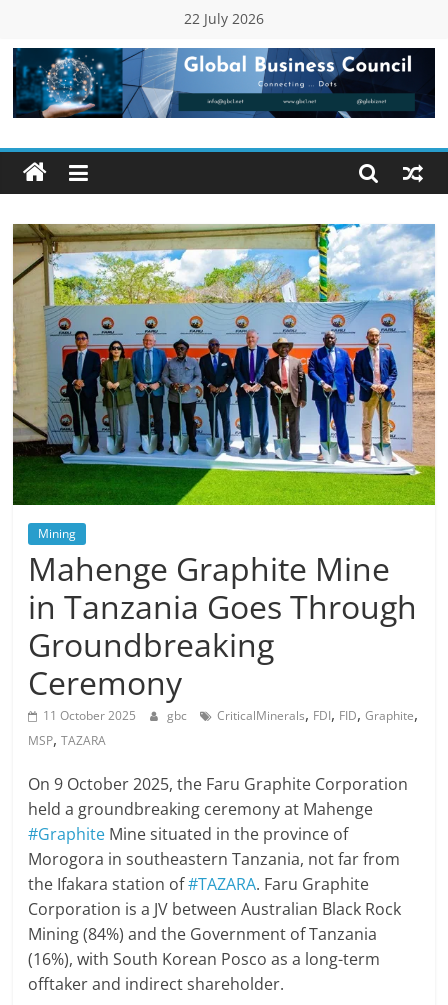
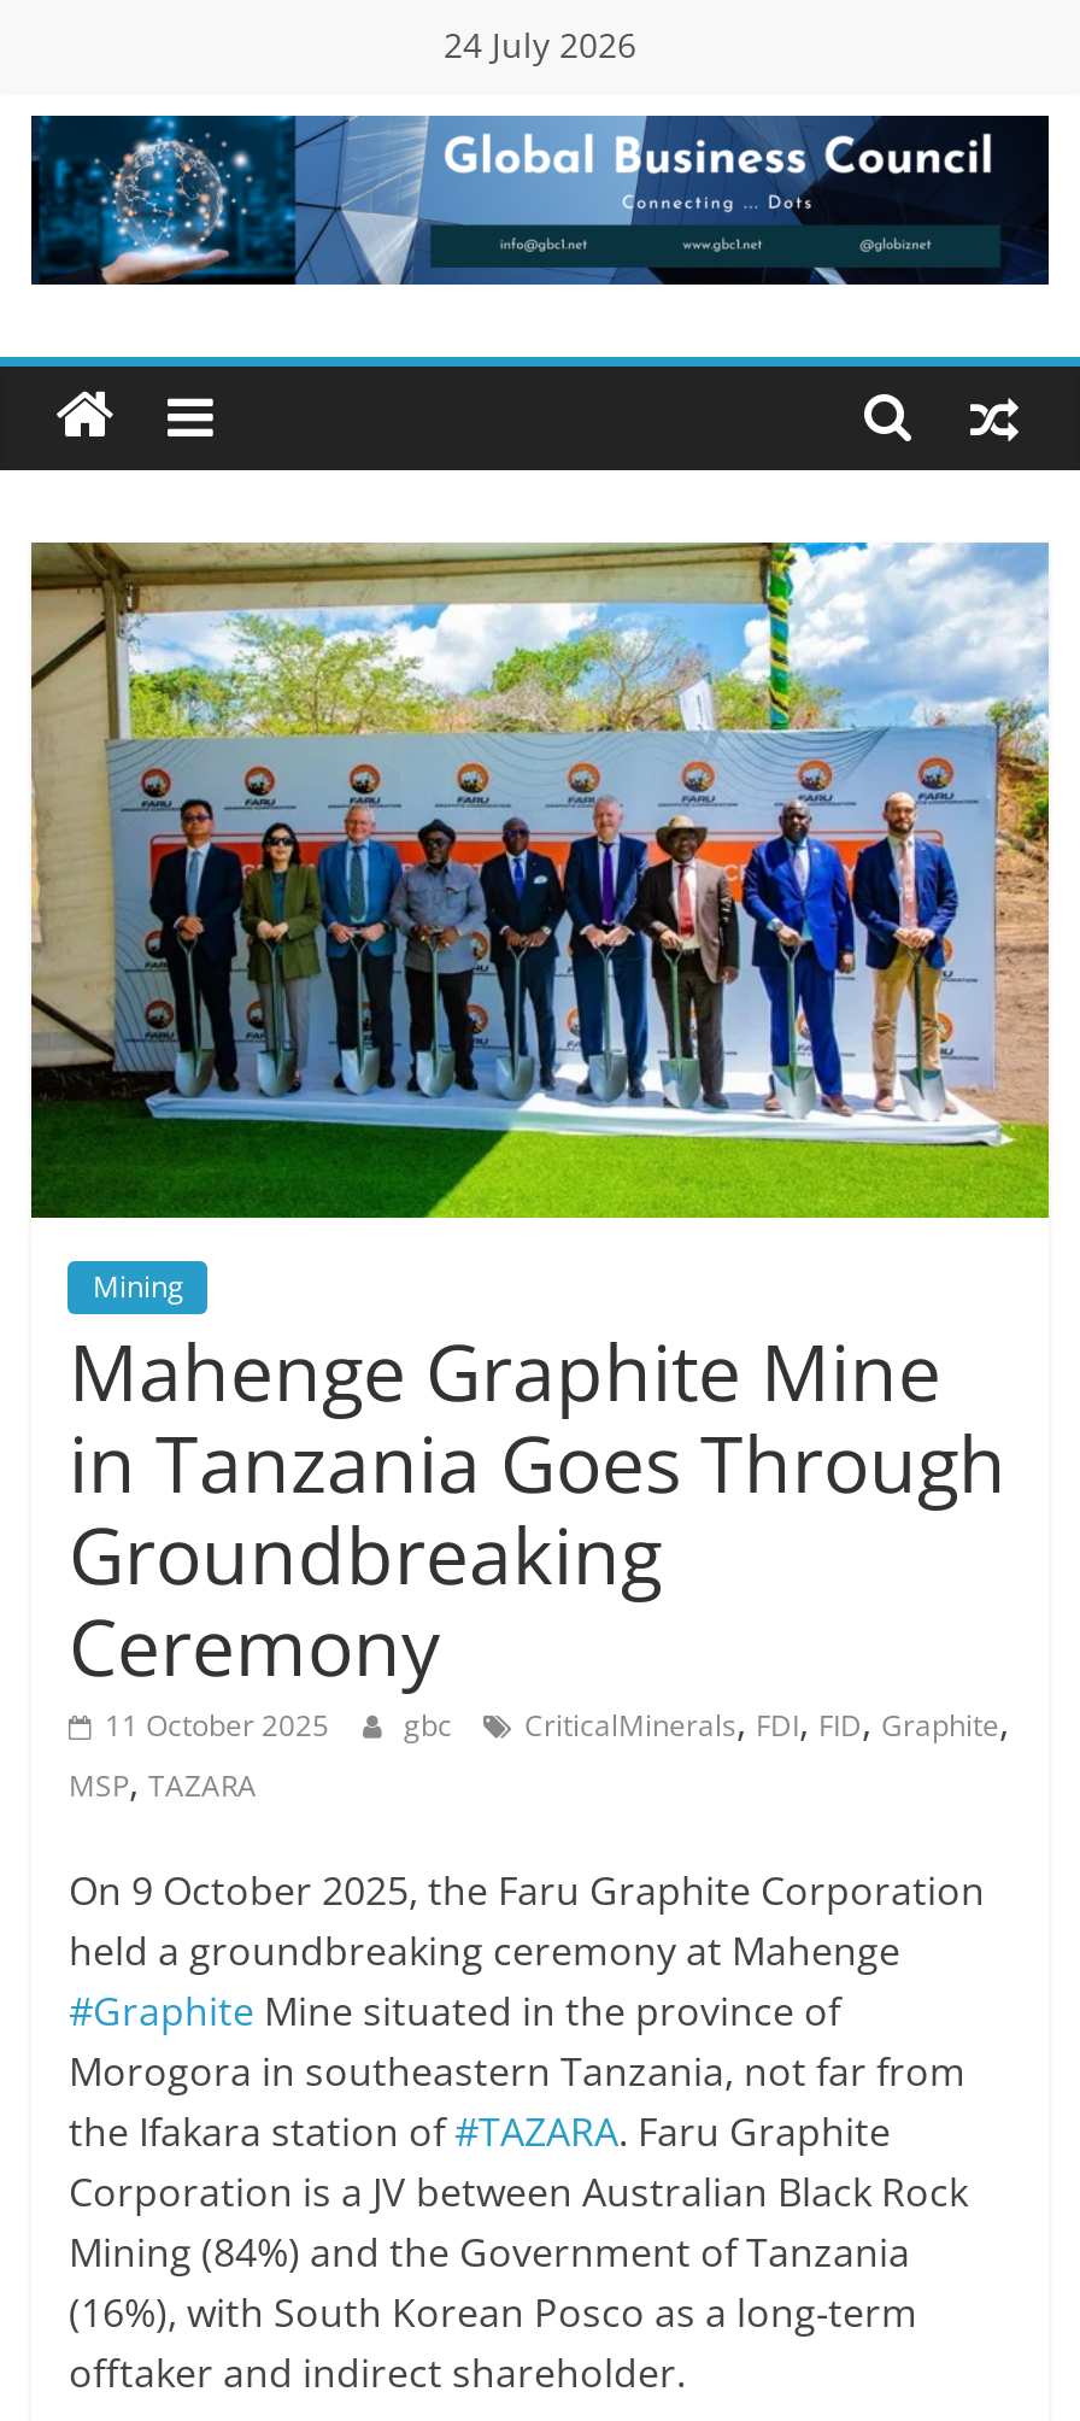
[184,9,264,28] 22 July 2026 -> [444,22,636,68] 24 July 2026

